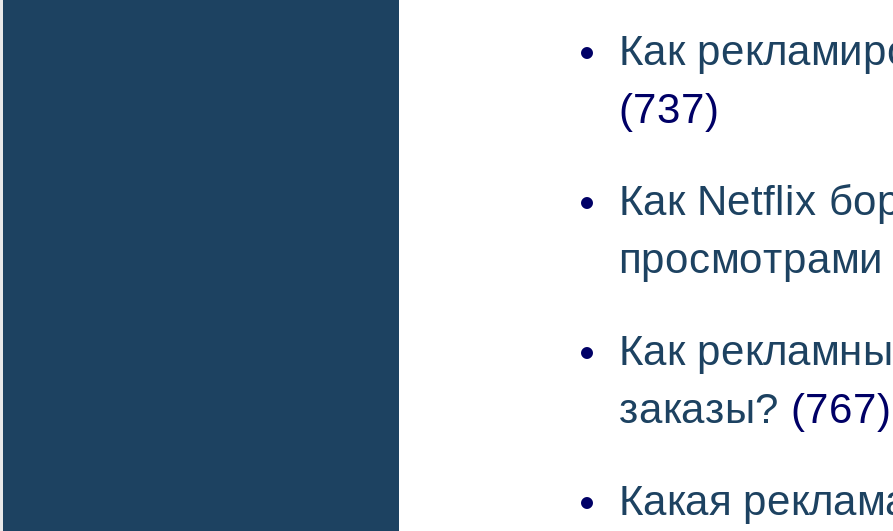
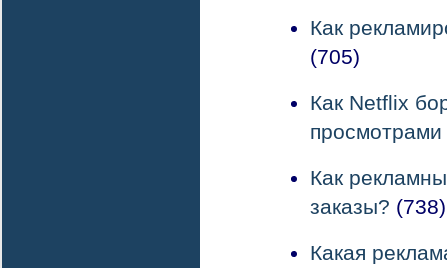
[619,85,719,131] (737) -> [310,45,360,68] (705)
[619,385,891,431] заказы? (767) -> [310,195,446,218] заказы? (738)

